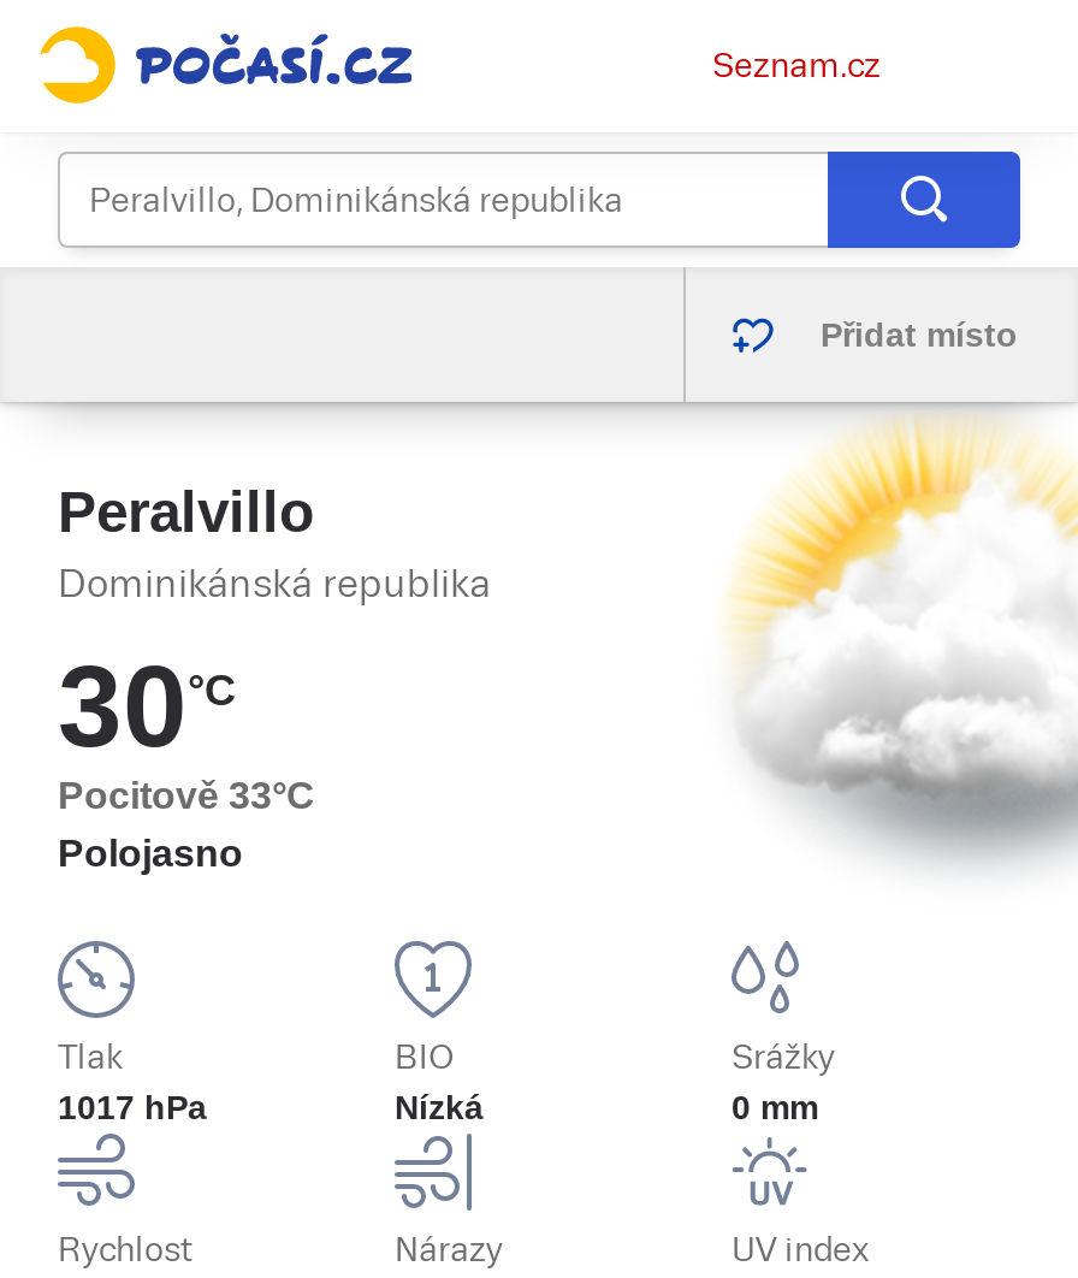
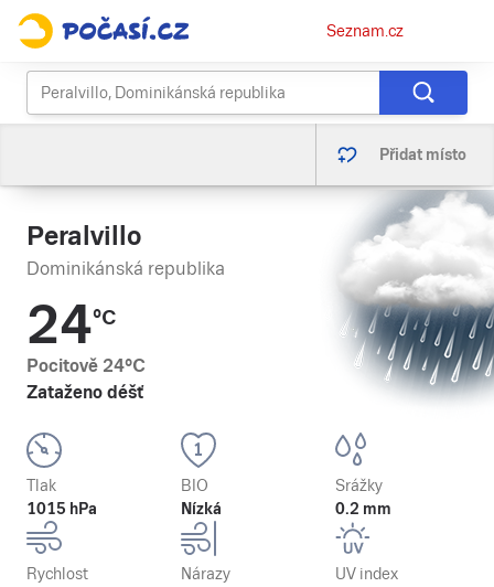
[736,414,1071,833] [image] -> [339,190,491,384] [image]
[58,643,315,874] 30°C | Pocitově 33°C | Polojasno -> [26,295,146,403] 24°C | Pocitově 24°C | Zataženo déšť
[58,1088,207,1126] 1017 hPa -> [26,500,97,517] 1015 hPa
[731,1088,818,1126] 0 mm -> [335,500,391,517] 0.2 mm

